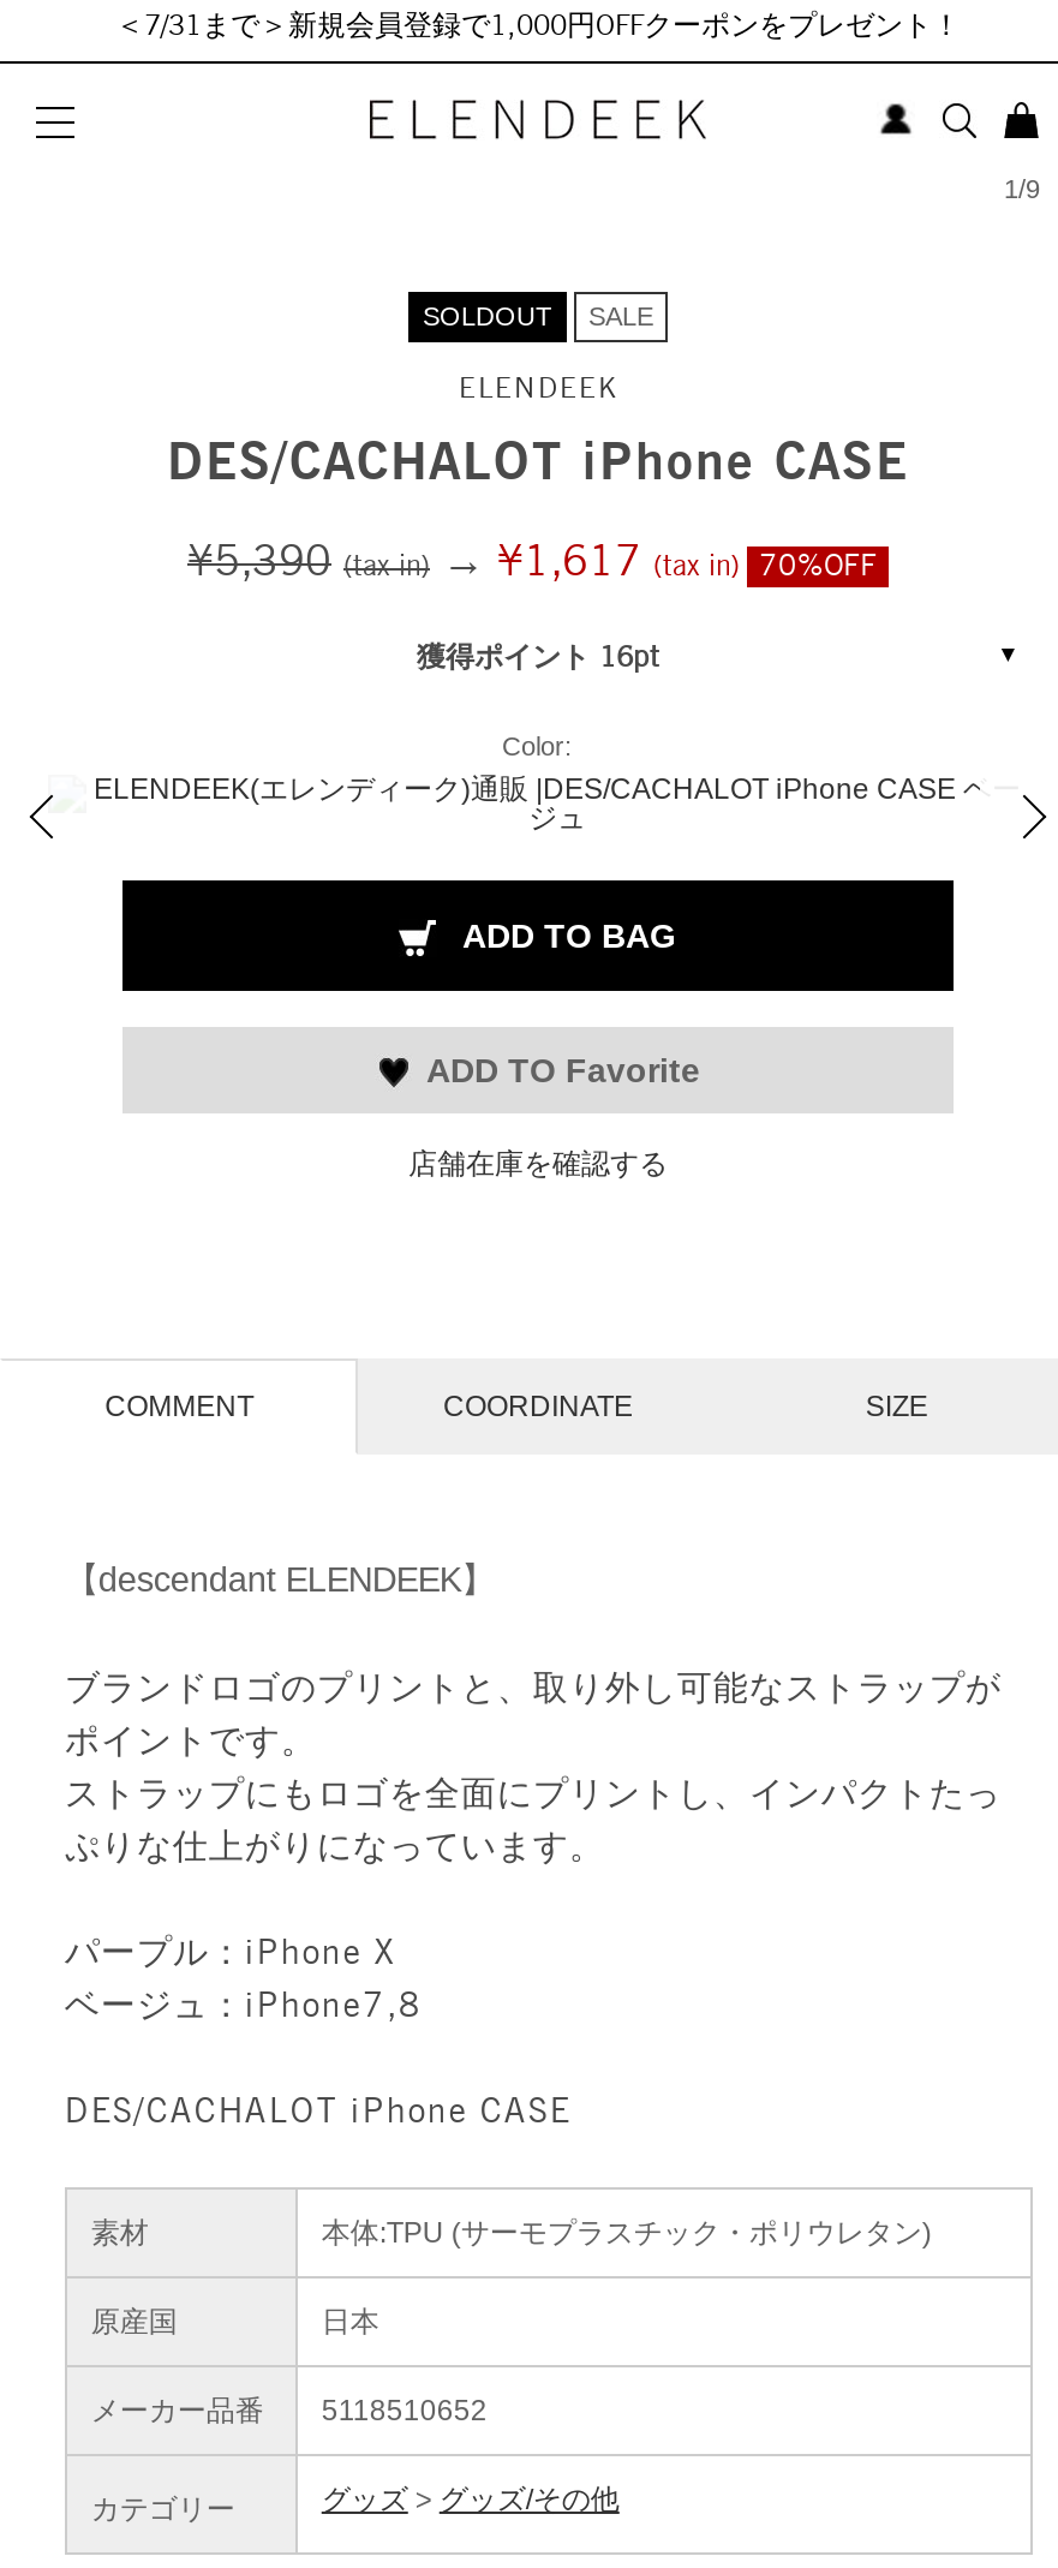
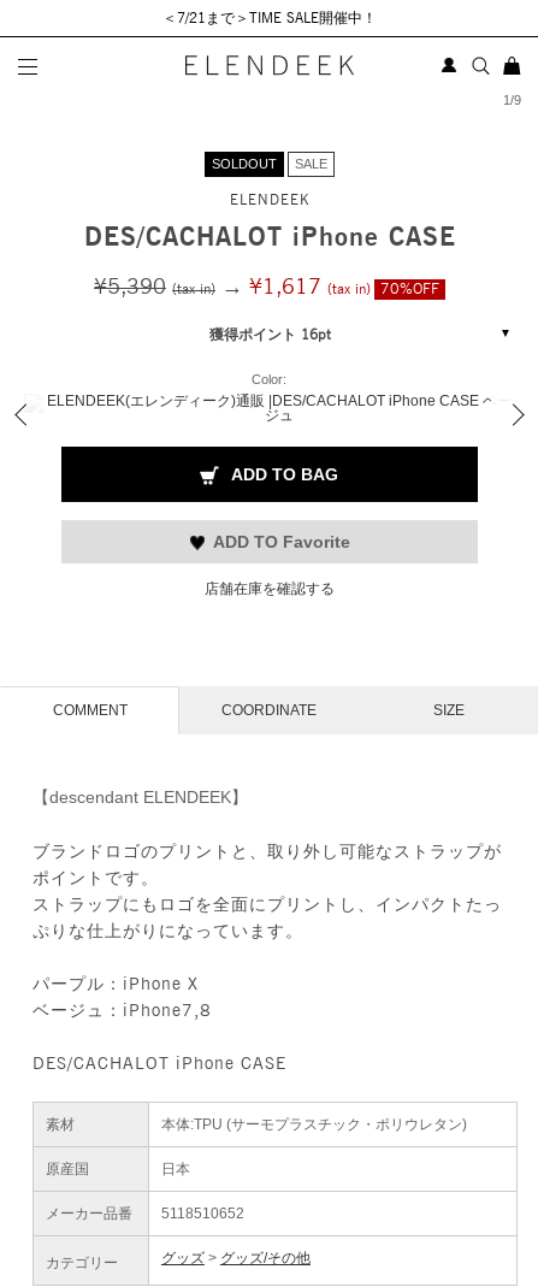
[115,11,961,40] ＜7/31まで＞新規会員登録で1,000円OFFクーポンをプレゼント！ -> [162,11,377,25] ＜7/21まで＞TIME SALE開催中！

